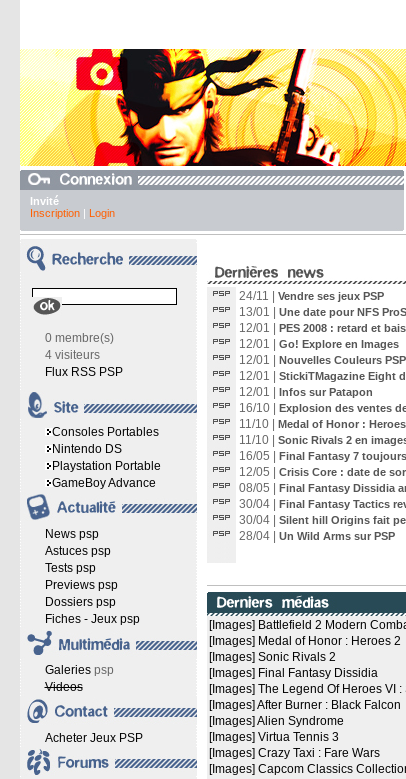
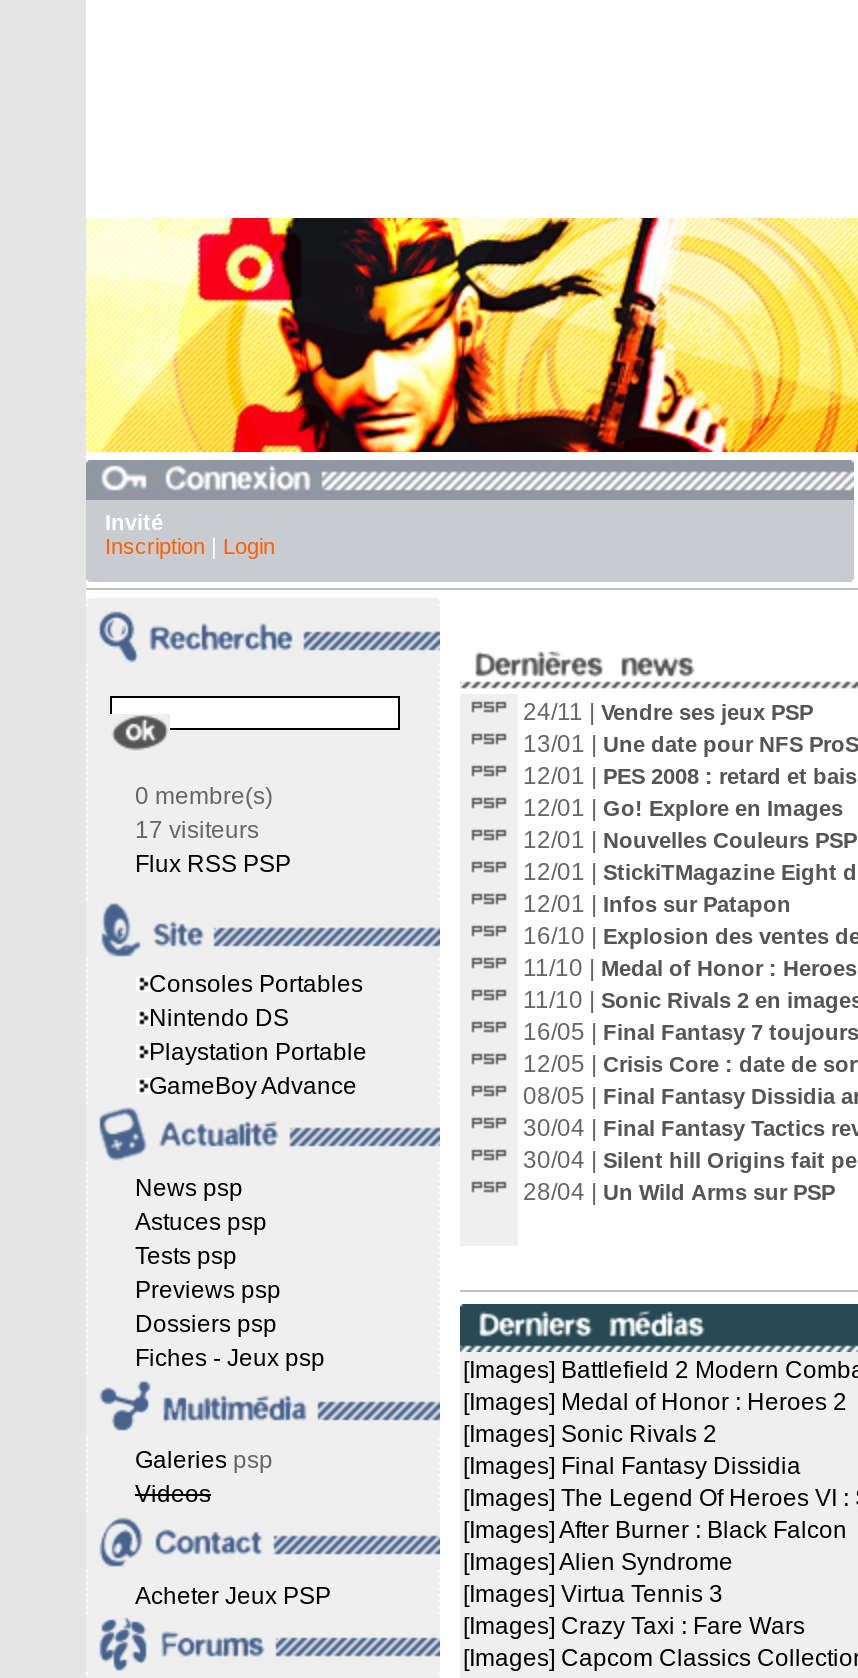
[44,348,99,362] 4 visiteurs -> [135,816,259,844] 17 visiteurs

